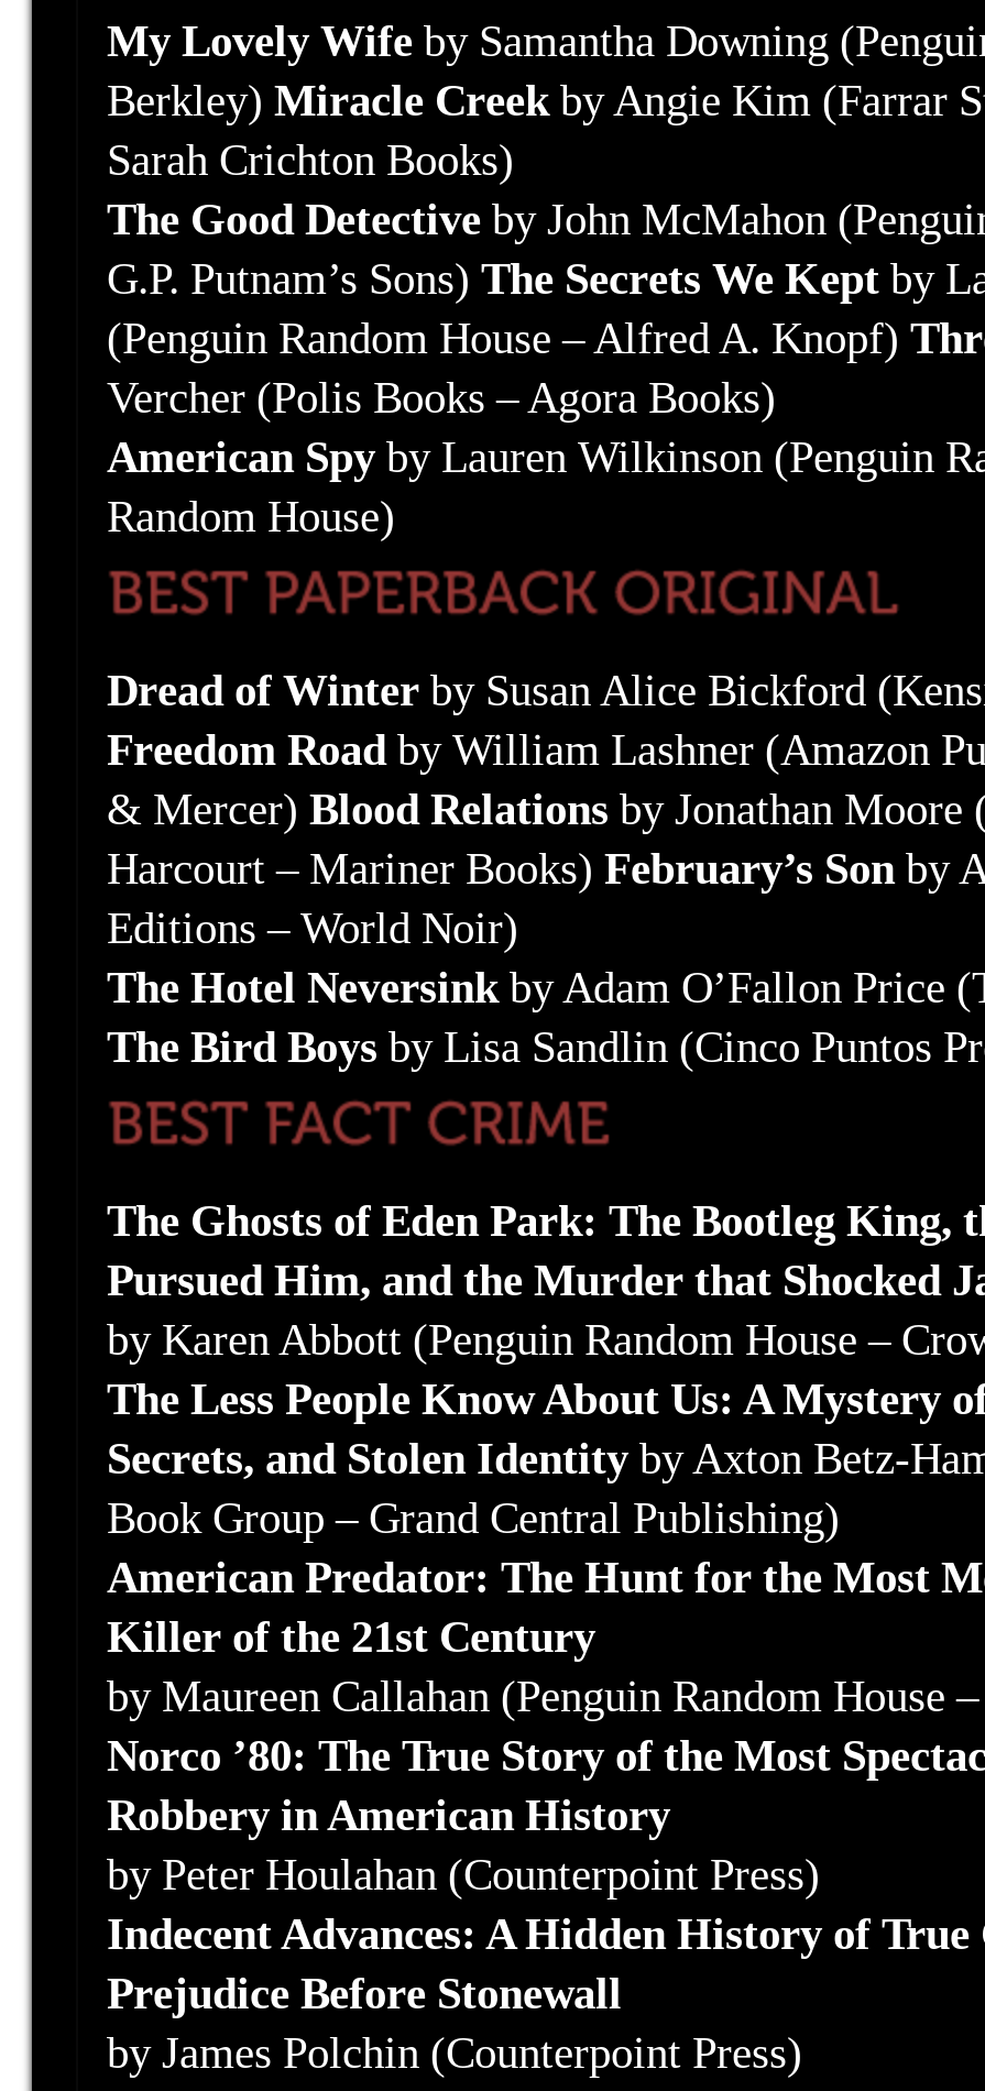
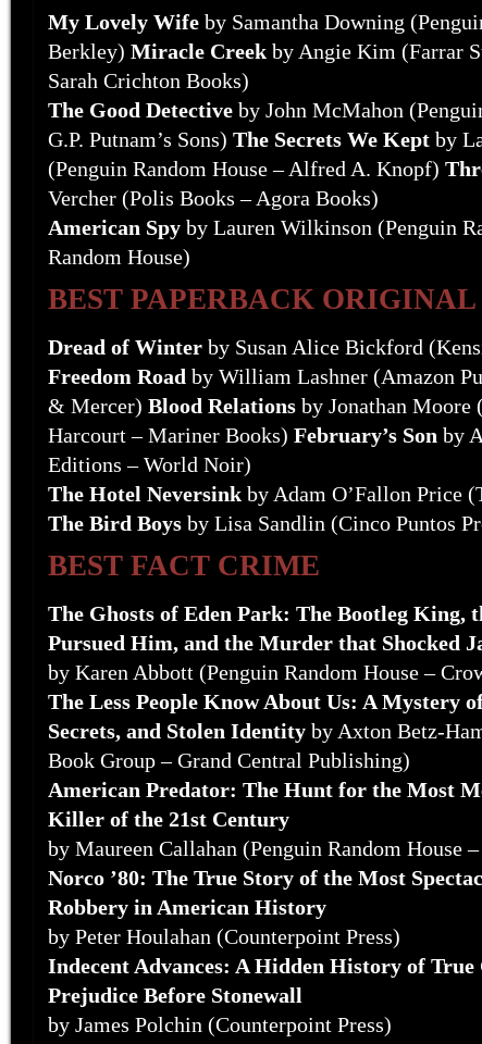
none -> [48,283,477,315] BEST PAPERBACK ORIGINAL
none -> [48,549,320,582] BEST FACT CRIME

